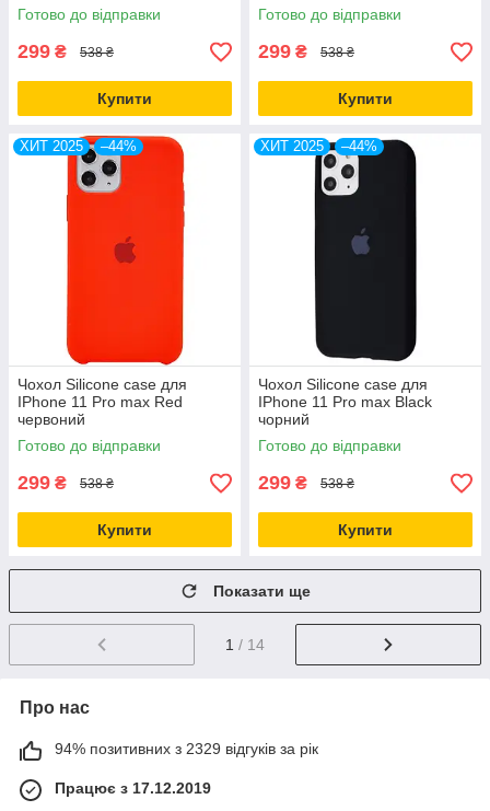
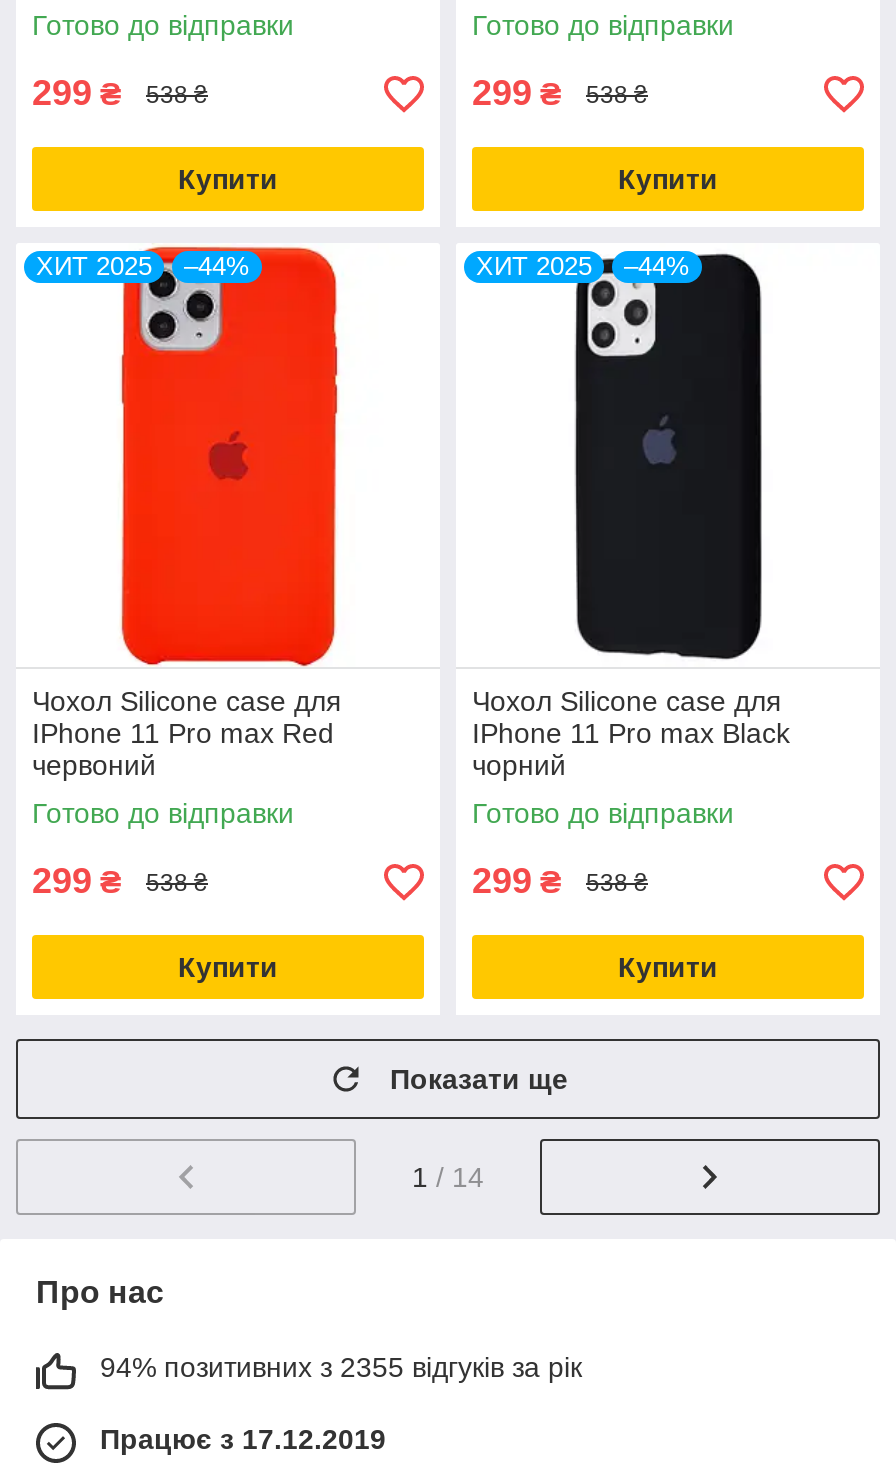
[55,740,318,758] 94% позитивних з 2329 відгуків за рік -> [100,1352,582,1384] 94% позитивних з 2355 відгуків за рік

